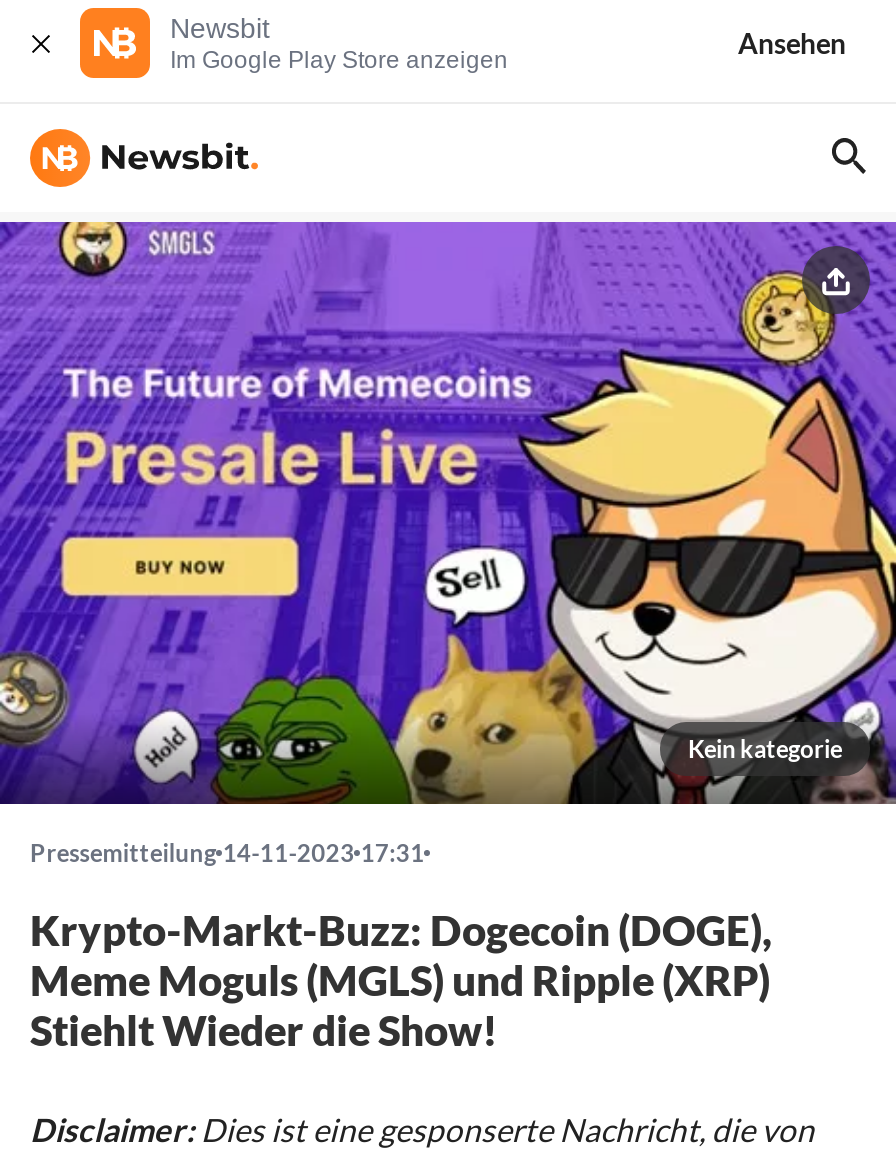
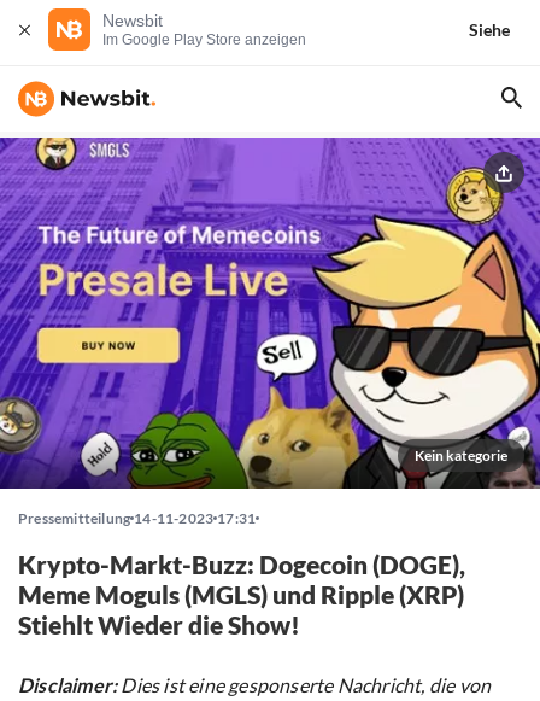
[738,25,846,59] Ansehen -> [469,19,510,39] Siehe

